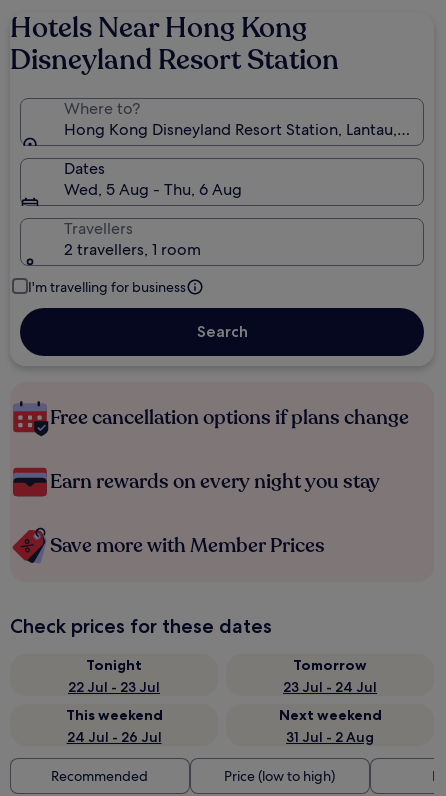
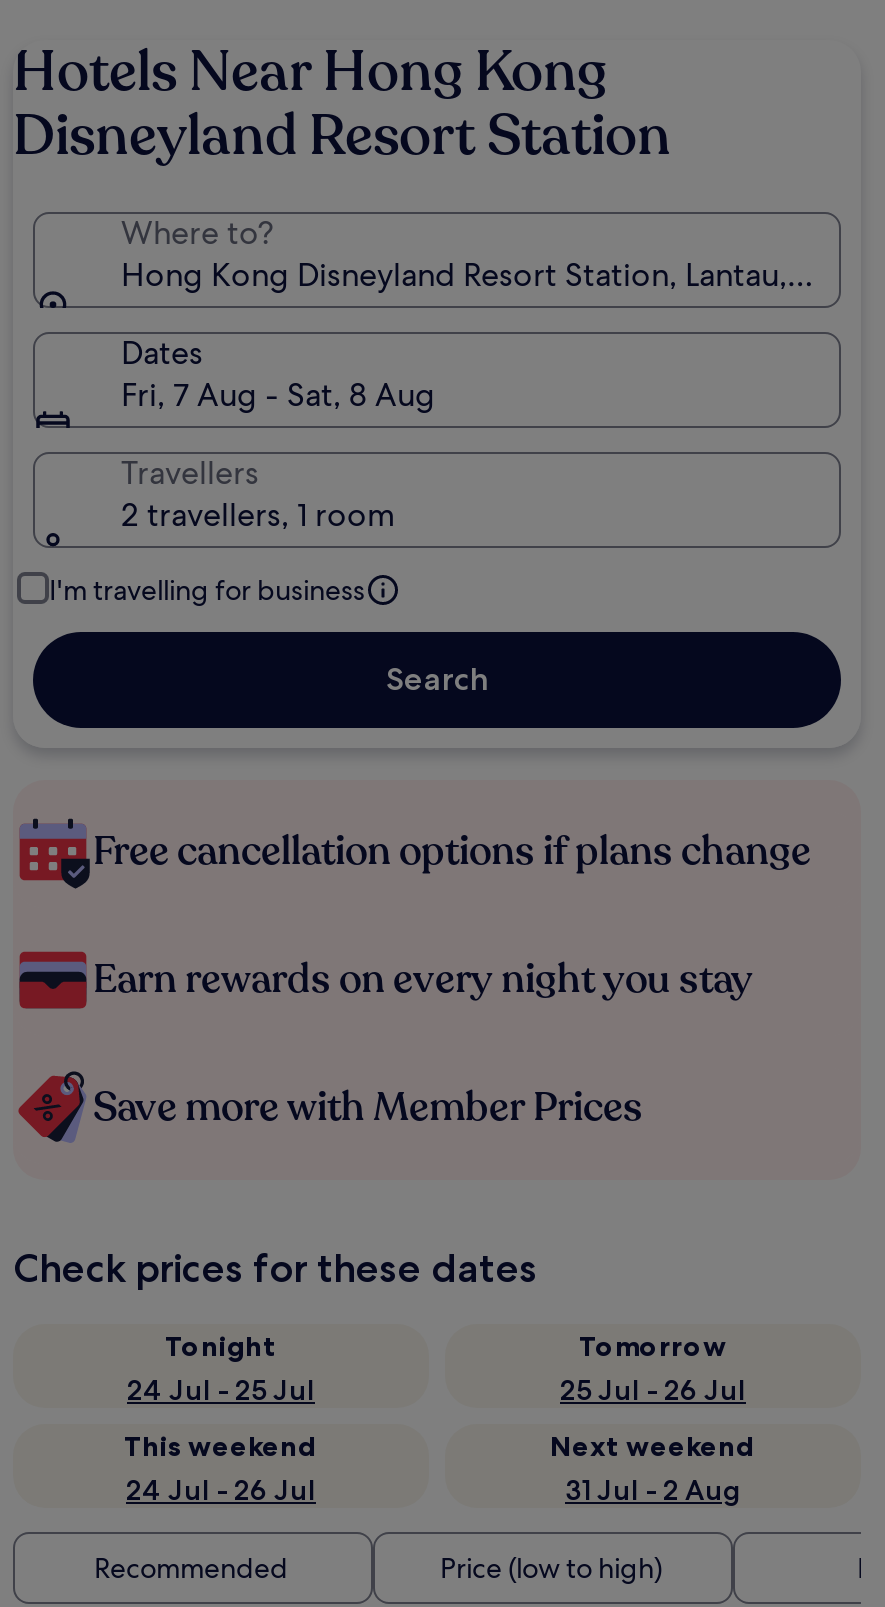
[64,179,242,200] Wed, 5 Aug - Thu, 6 Aug -> [121,374,435,416] Fri, 7 Aug - Sat, 8 Aug
[68,678,160,696] 22 Jul - 23 Jul -> [127,1372,315,1408] 24 Jul - 25 Jul
[283,678,377,696] 23 Jul - 24 Jul -> [560,1372,746,1408] 25 Jul - 26 Jul

